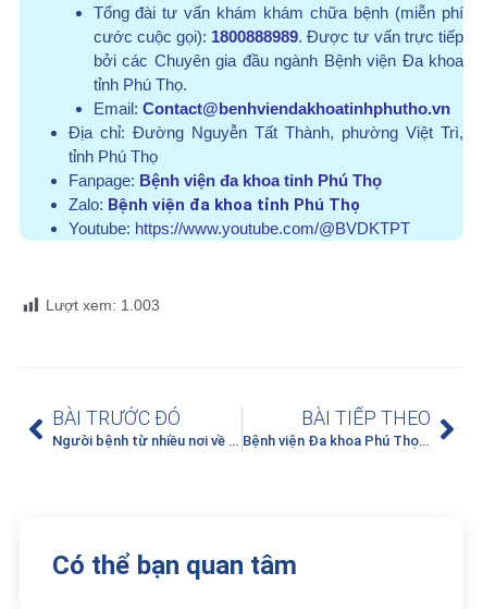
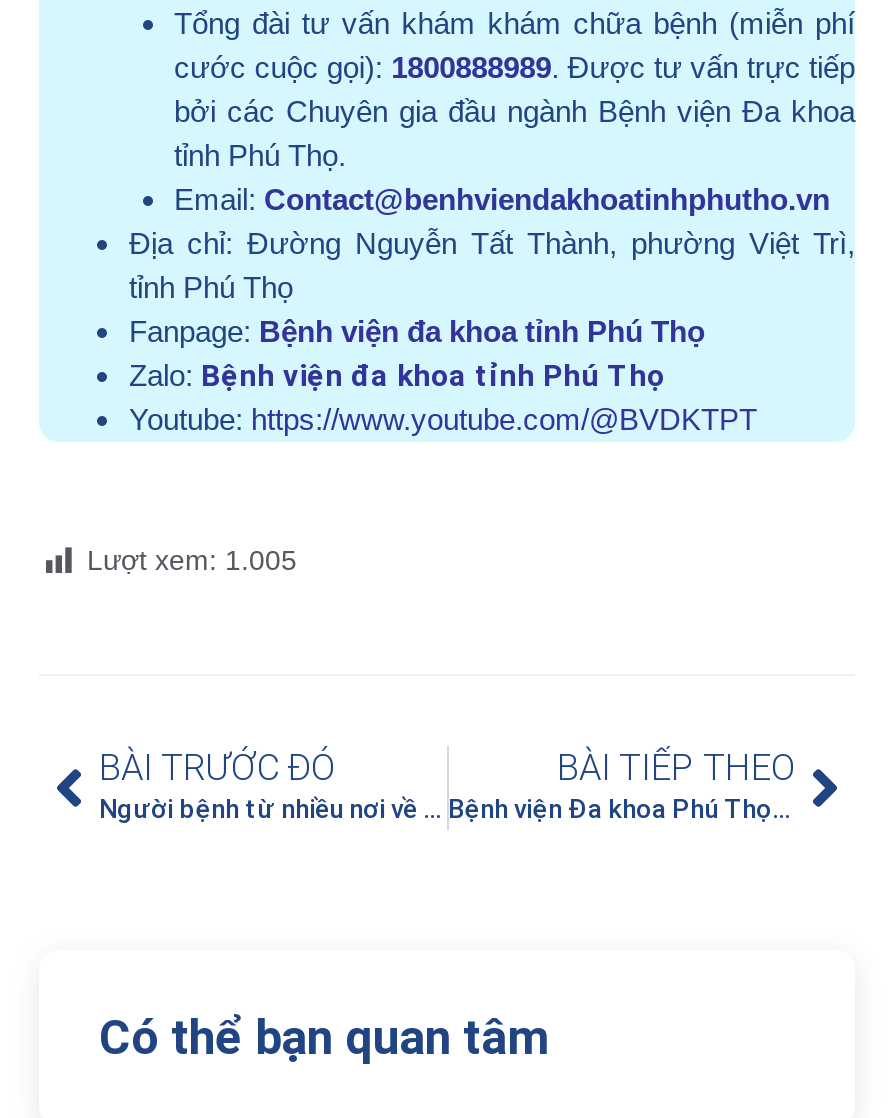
[46,297,160,314] Lượt xem: 1.003 -> [87,544,297,576] Lượt xem: 1.005

